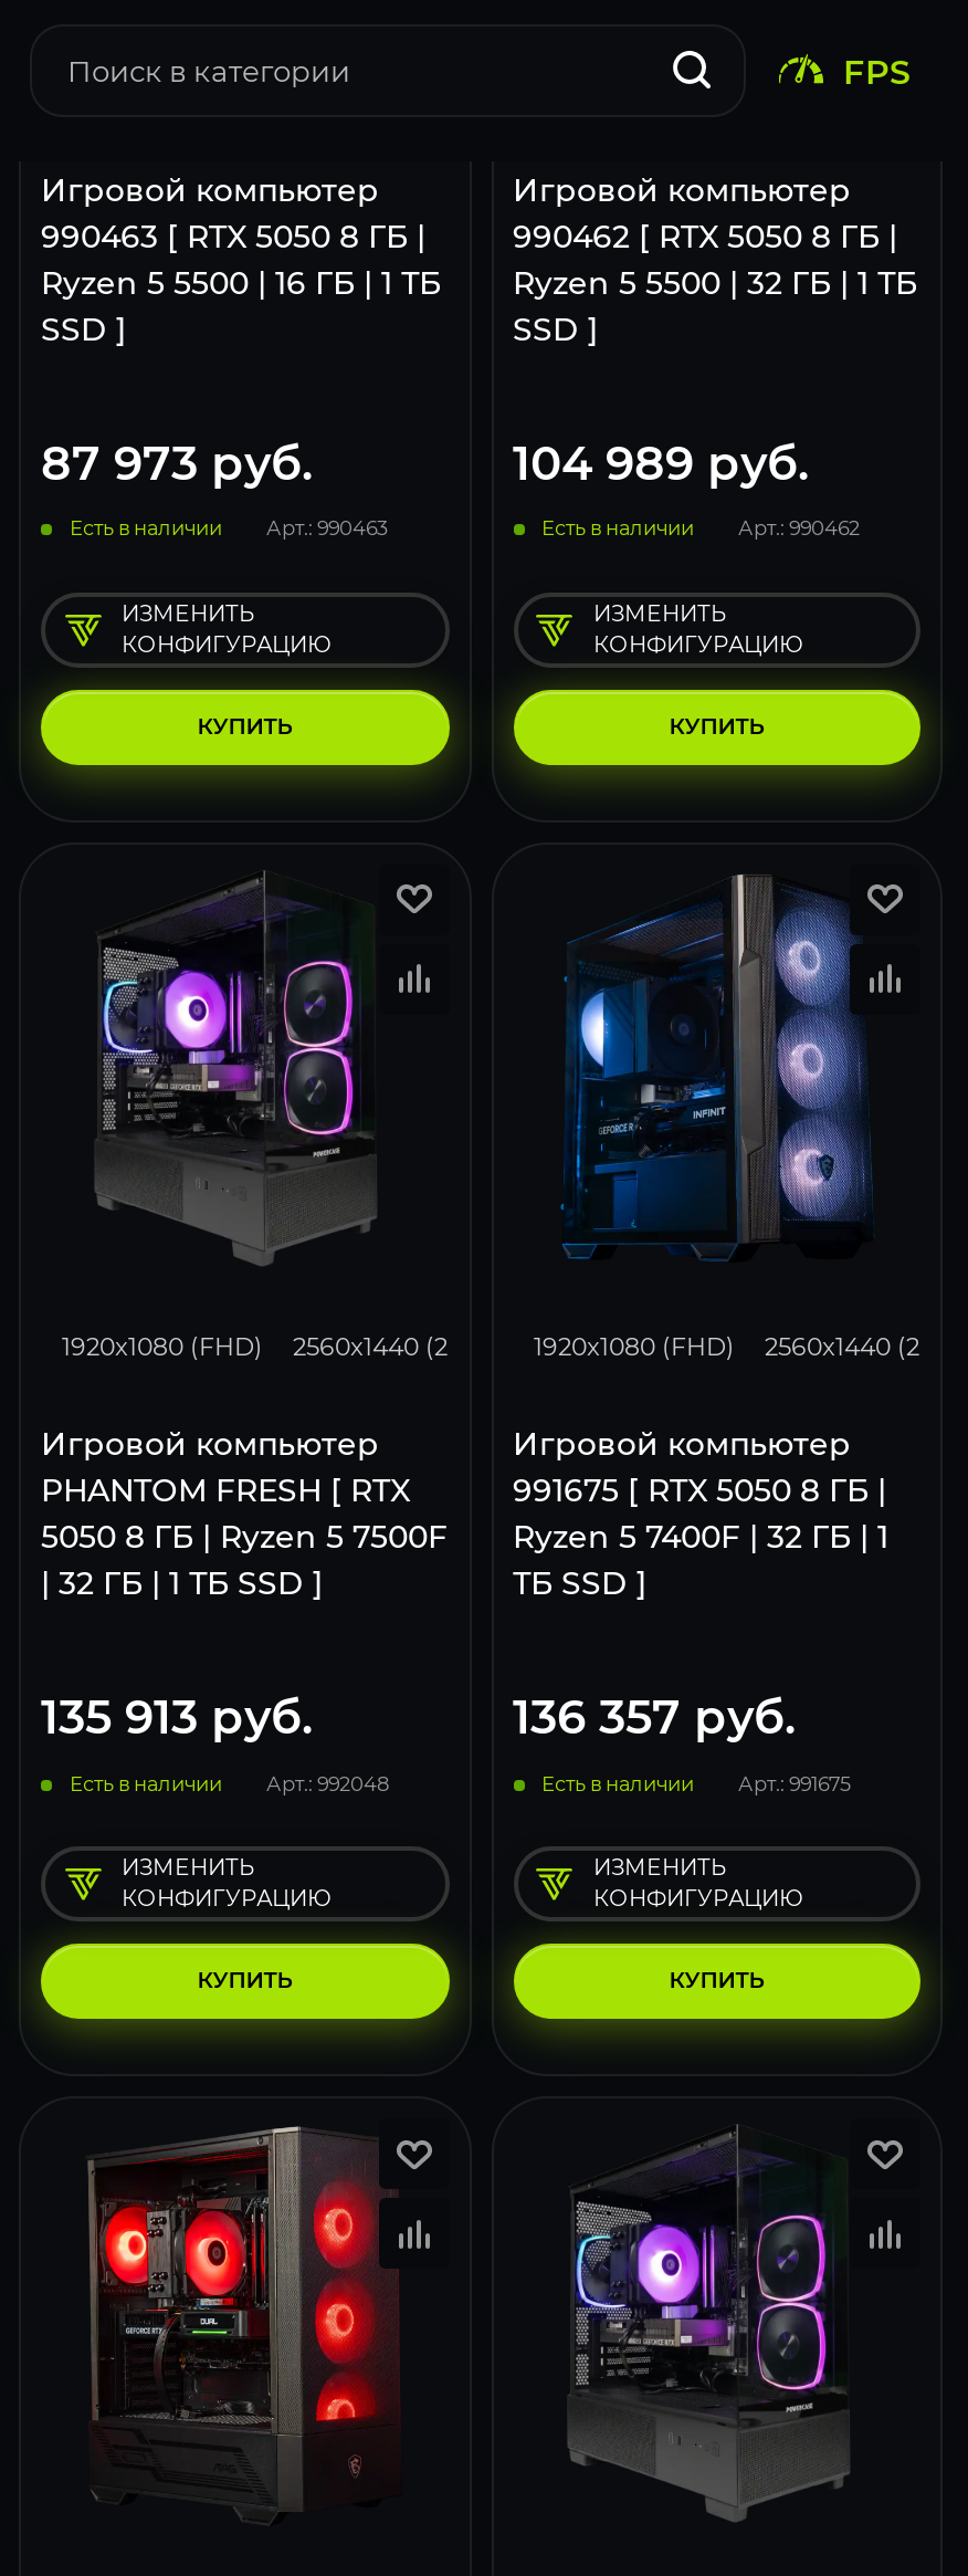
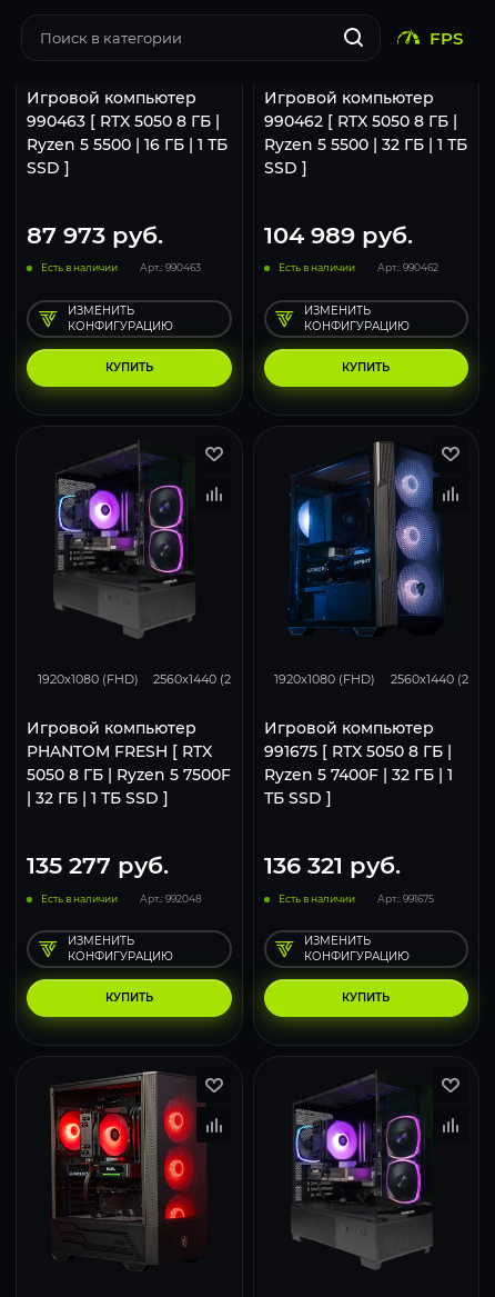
[41,1689,313,1745] 135 913 руб. -> [27,851,169,879] 135 277 руб.
[513,1689,796,1745] 136 357 руб. -> [264,851,400,879] 136 321 руб.

